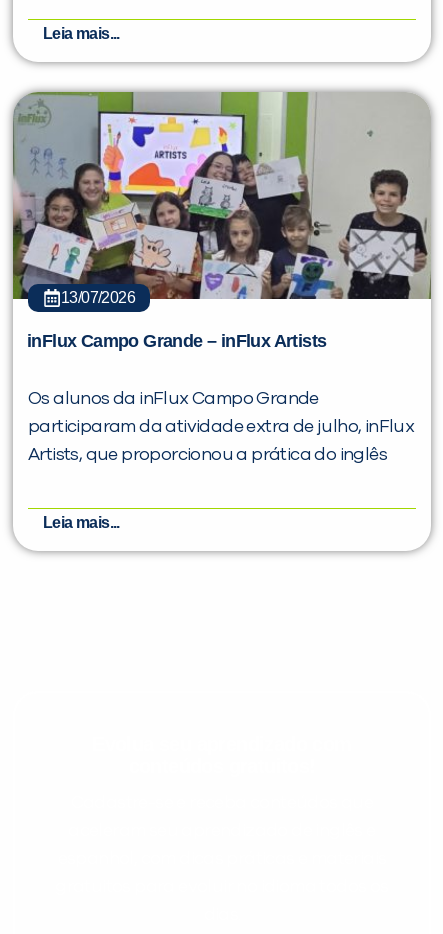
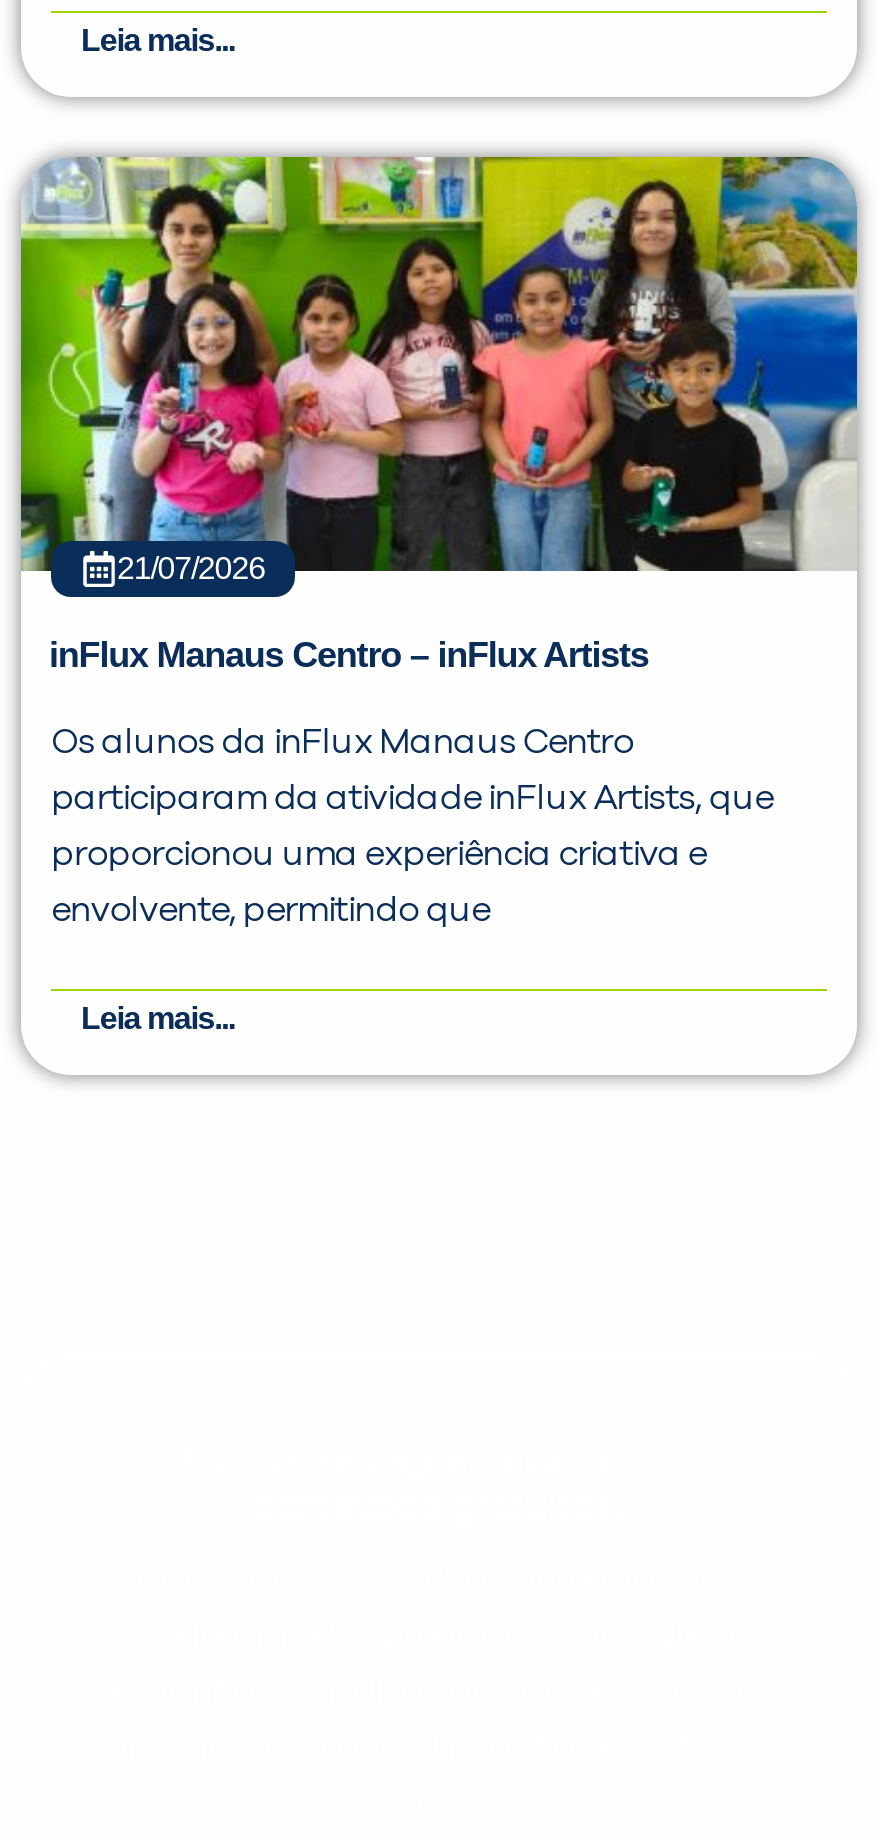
[12,91,432,464] [image] | 13/07/2026 | inFlux Campo Grande – inFlux Artists | Os alunos da inFlux Campo Grande | participaram da atividade extra de julho, inFlux | Artists, que proporcionou a prática do inglês -> [19,155,859,929] [image] | 21/07/2026 | inFlux Manaus Centro – inFlux Artists | Os alunos da inFlux Manaus Centro | participaram da atividade inFlux Artists, que | proporcionou uma experiência criativa e | envolvente, permitindo que

